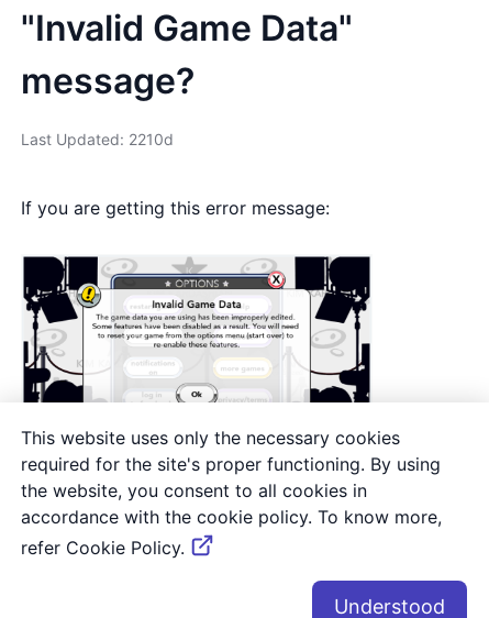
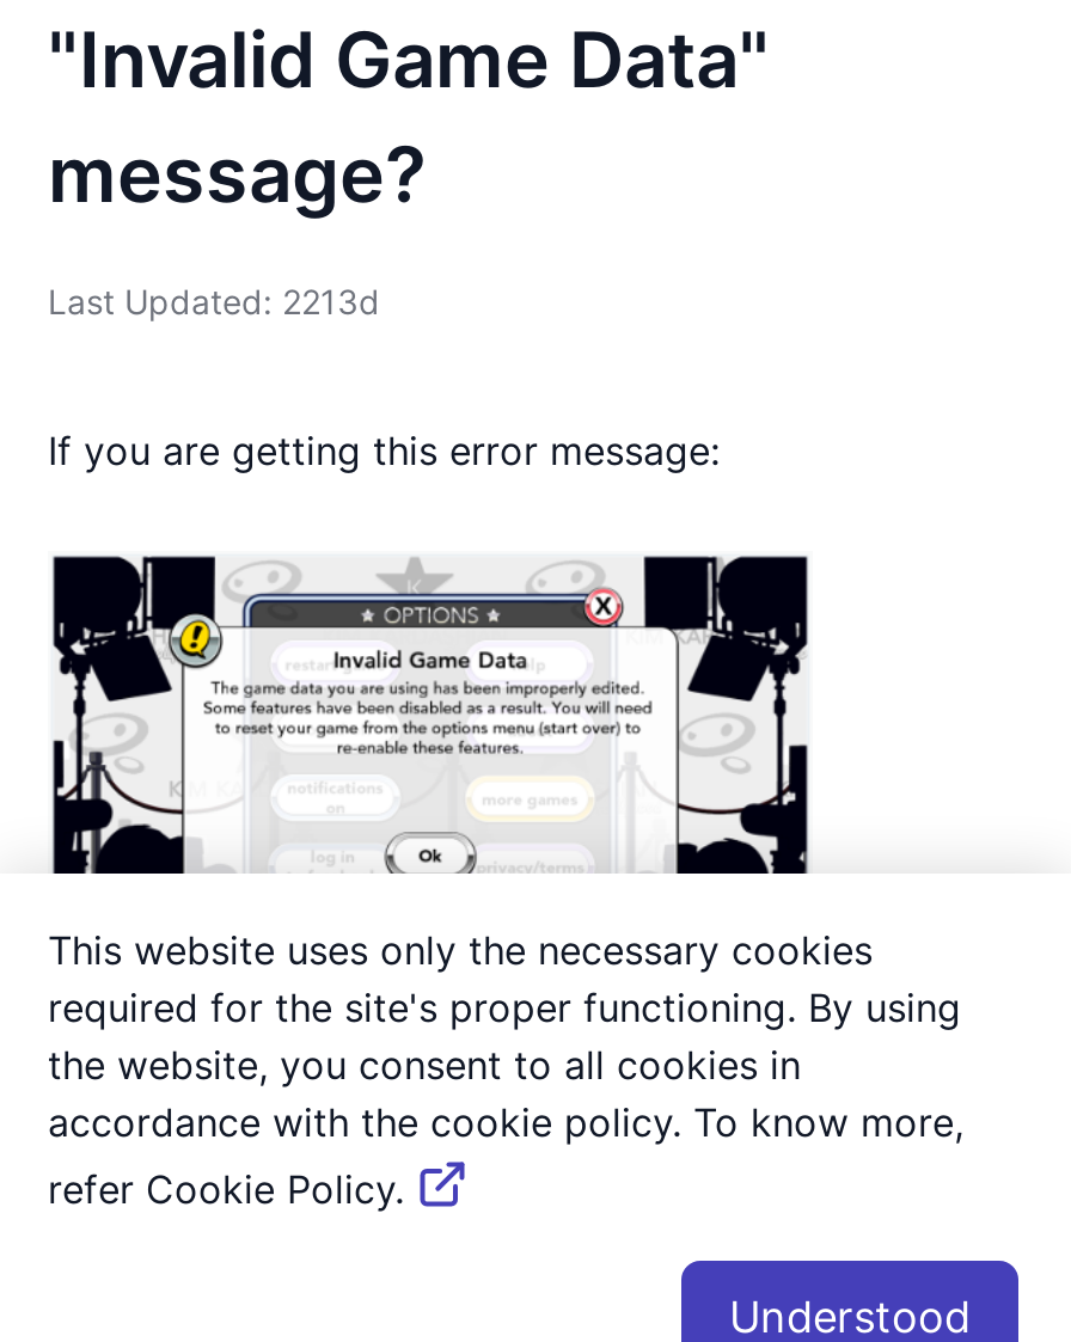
[21,130,174,148] Last Updated: 2210d -> [48,281,380,321] Last Updated: 2213d

